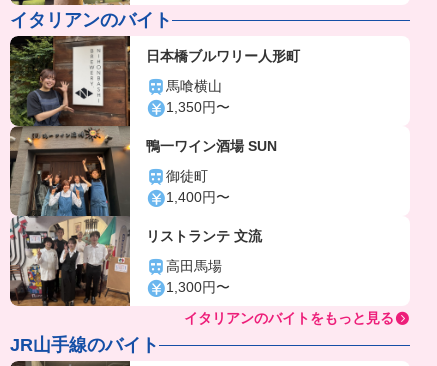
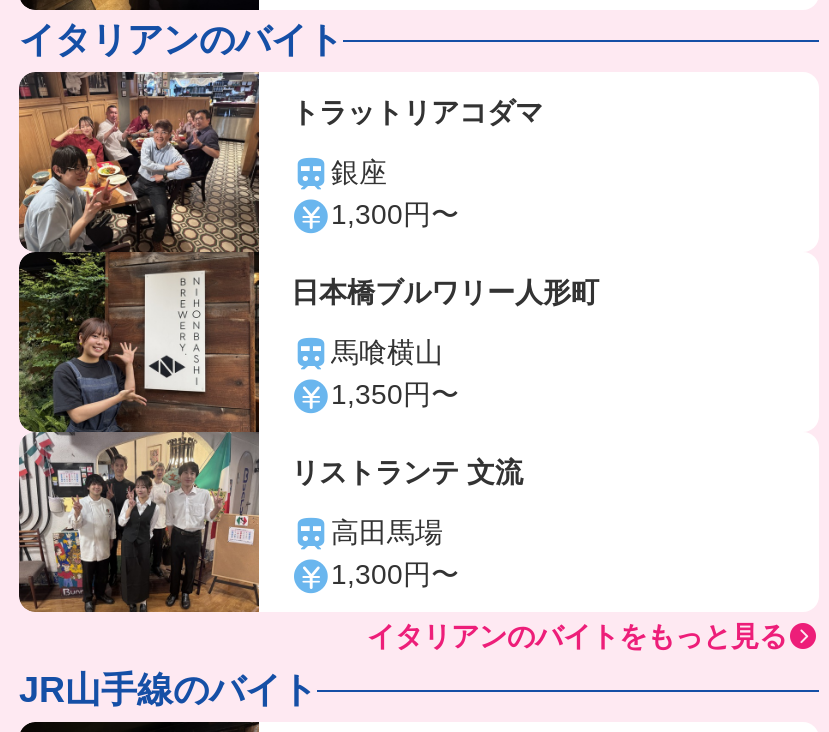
none -> [19,72,543,254] [image] | トラットリアコダマ | 銀座 | 1,300円〜
moved [146,48,300,115] -> [291,276,599,410]: 日本橋ブルワリー人形町 | 馬喰横山 | 1,350円〜
[10,127,277,216] [image] | 鴨一ワイン酒場 SUN | 御徒町 | 1,400円〜 -> none

